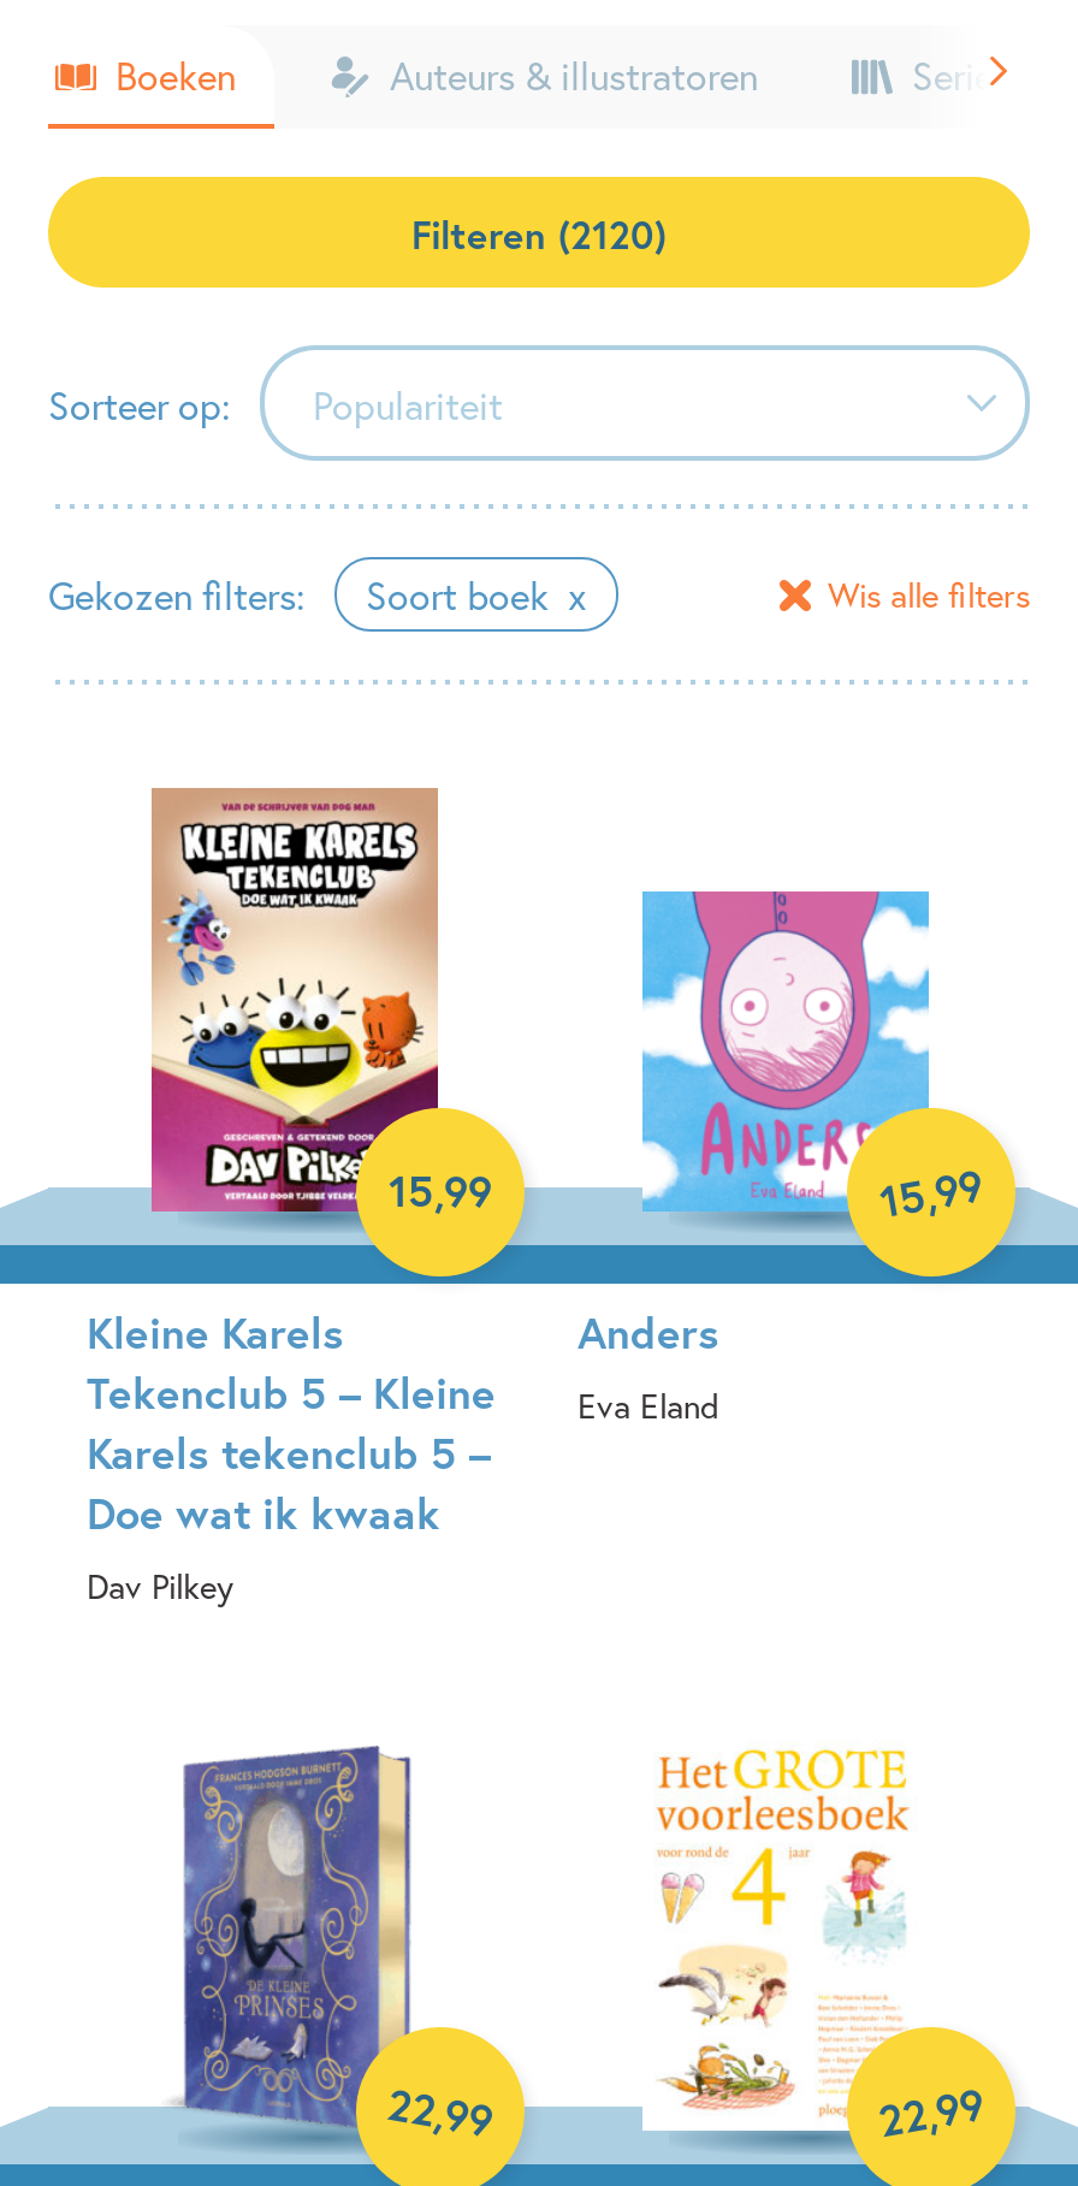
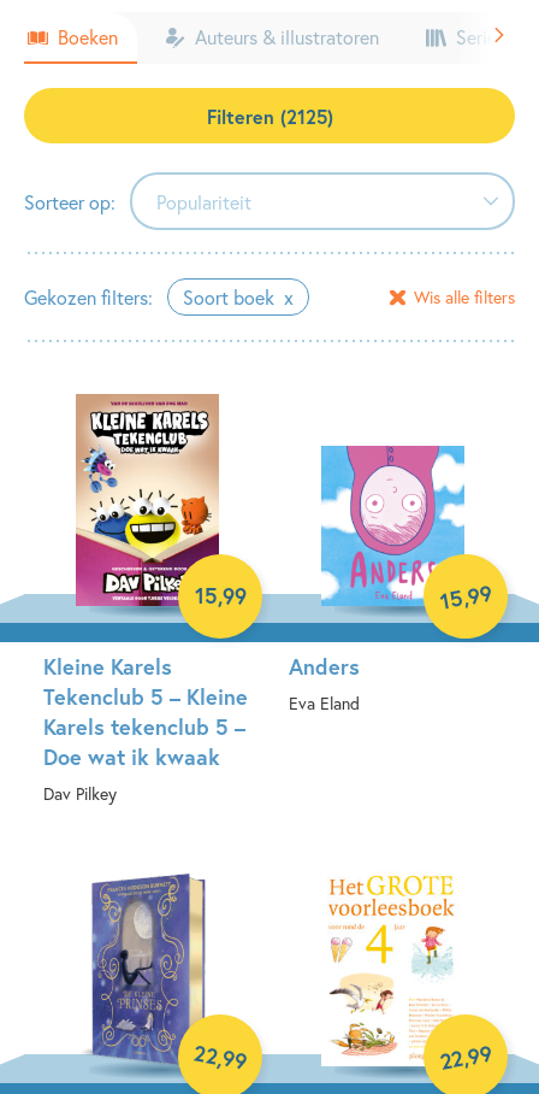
[411,207,667,257] Filteren (2120) -> [206,103,333,128] Filteren (2125)

